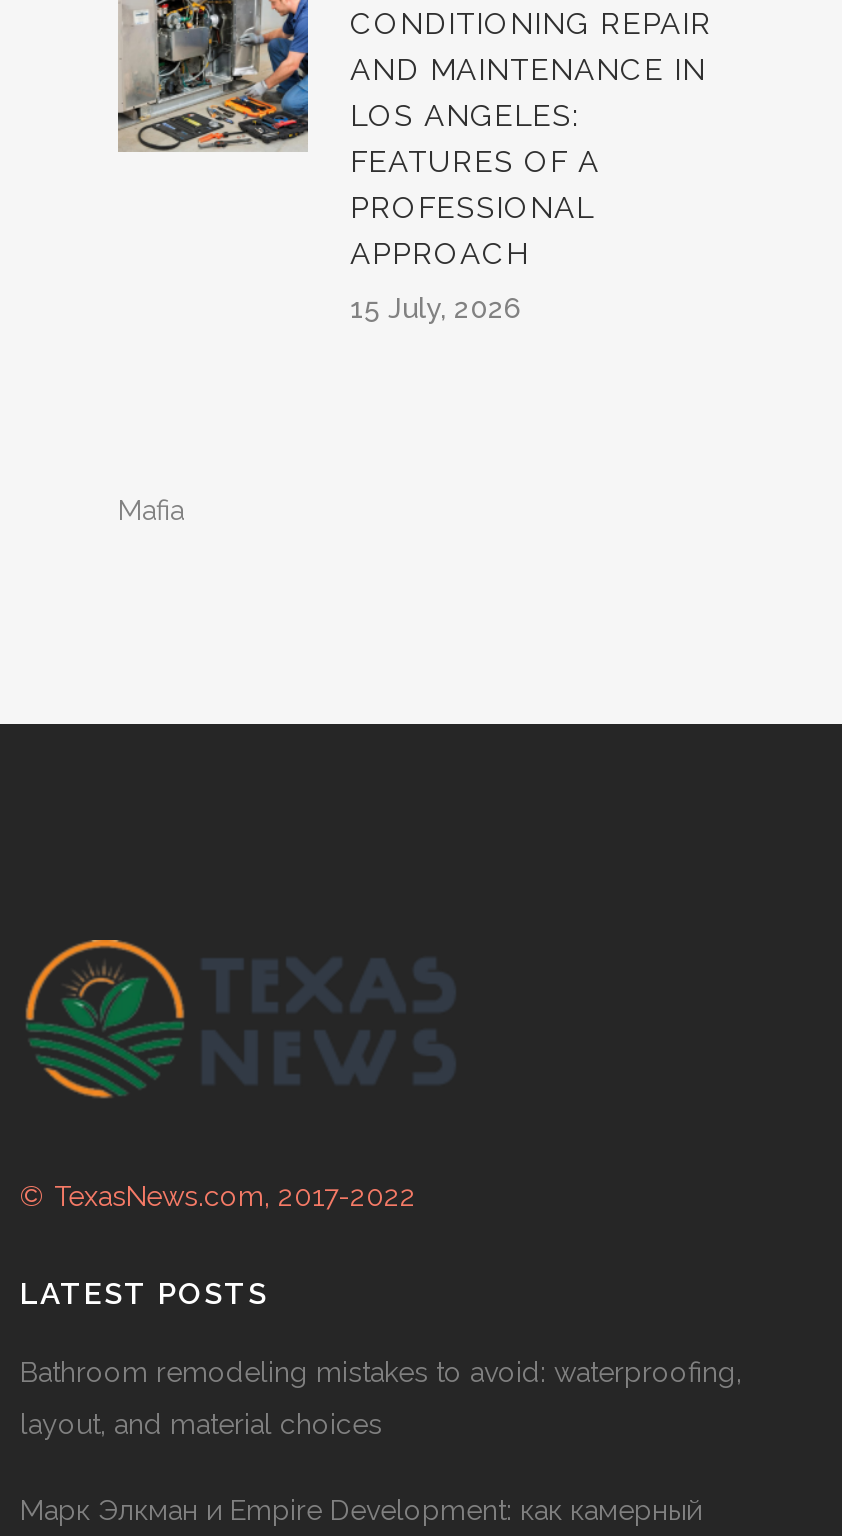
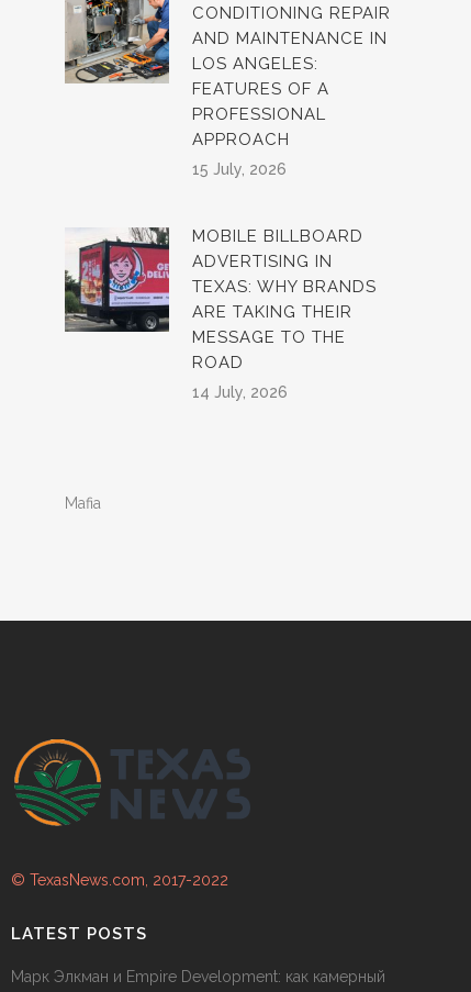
none -> [64,226,377,401] [image] | MOBILE BILLBOARD | ADVERTISING IN | TEXAS: WHY BRANDS | ARE TAKING THEIR | MESSAGE TO THE | ROAD | 14 July, 2026
moved [20,493,416,1312] -> [11,494,228,944]: [image] | Mafia | © TexasNews.com, 2017-2022 | LATEST POSTS
[20,1356,742,1440] Bathroom remodeling mistakes to avoid: waterproofing, | layout, and material choices -> none

